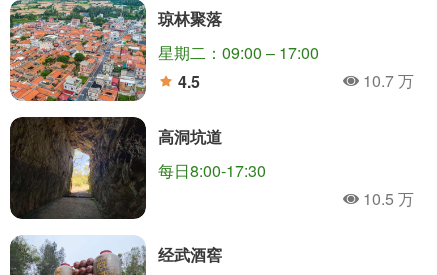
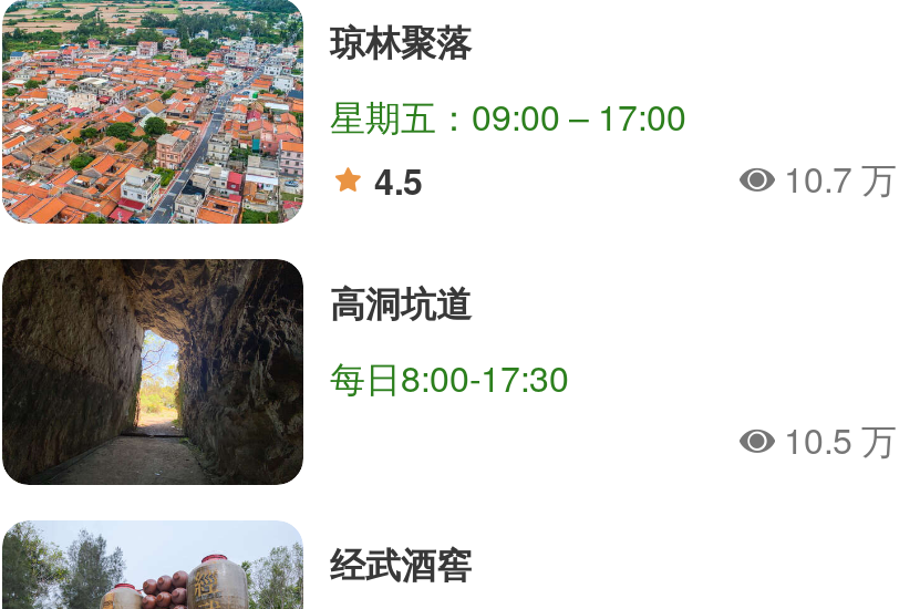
[158,41,319,64] 星期二：09:00 – 17:00 -> [330,91,686,142] 星期五：09:00 – 17:00

